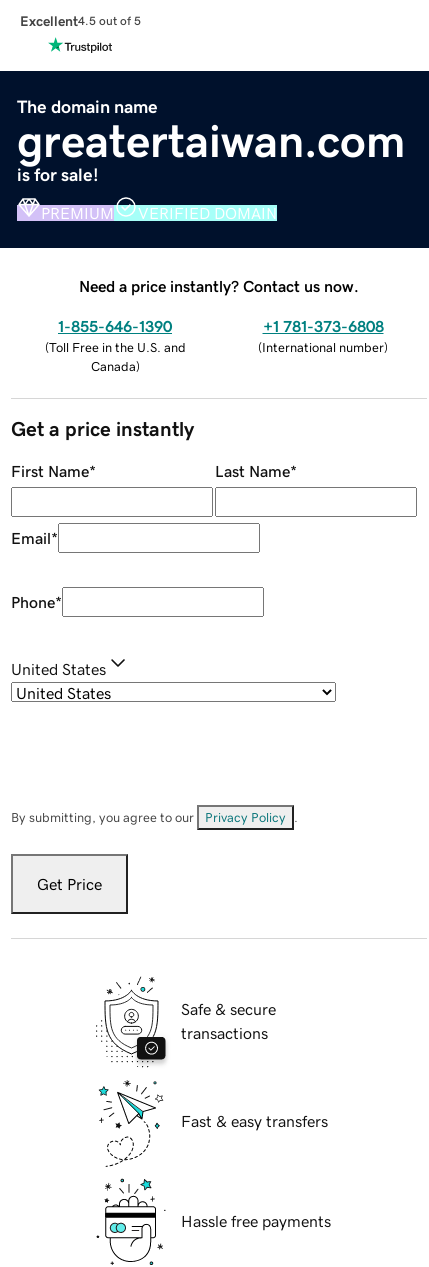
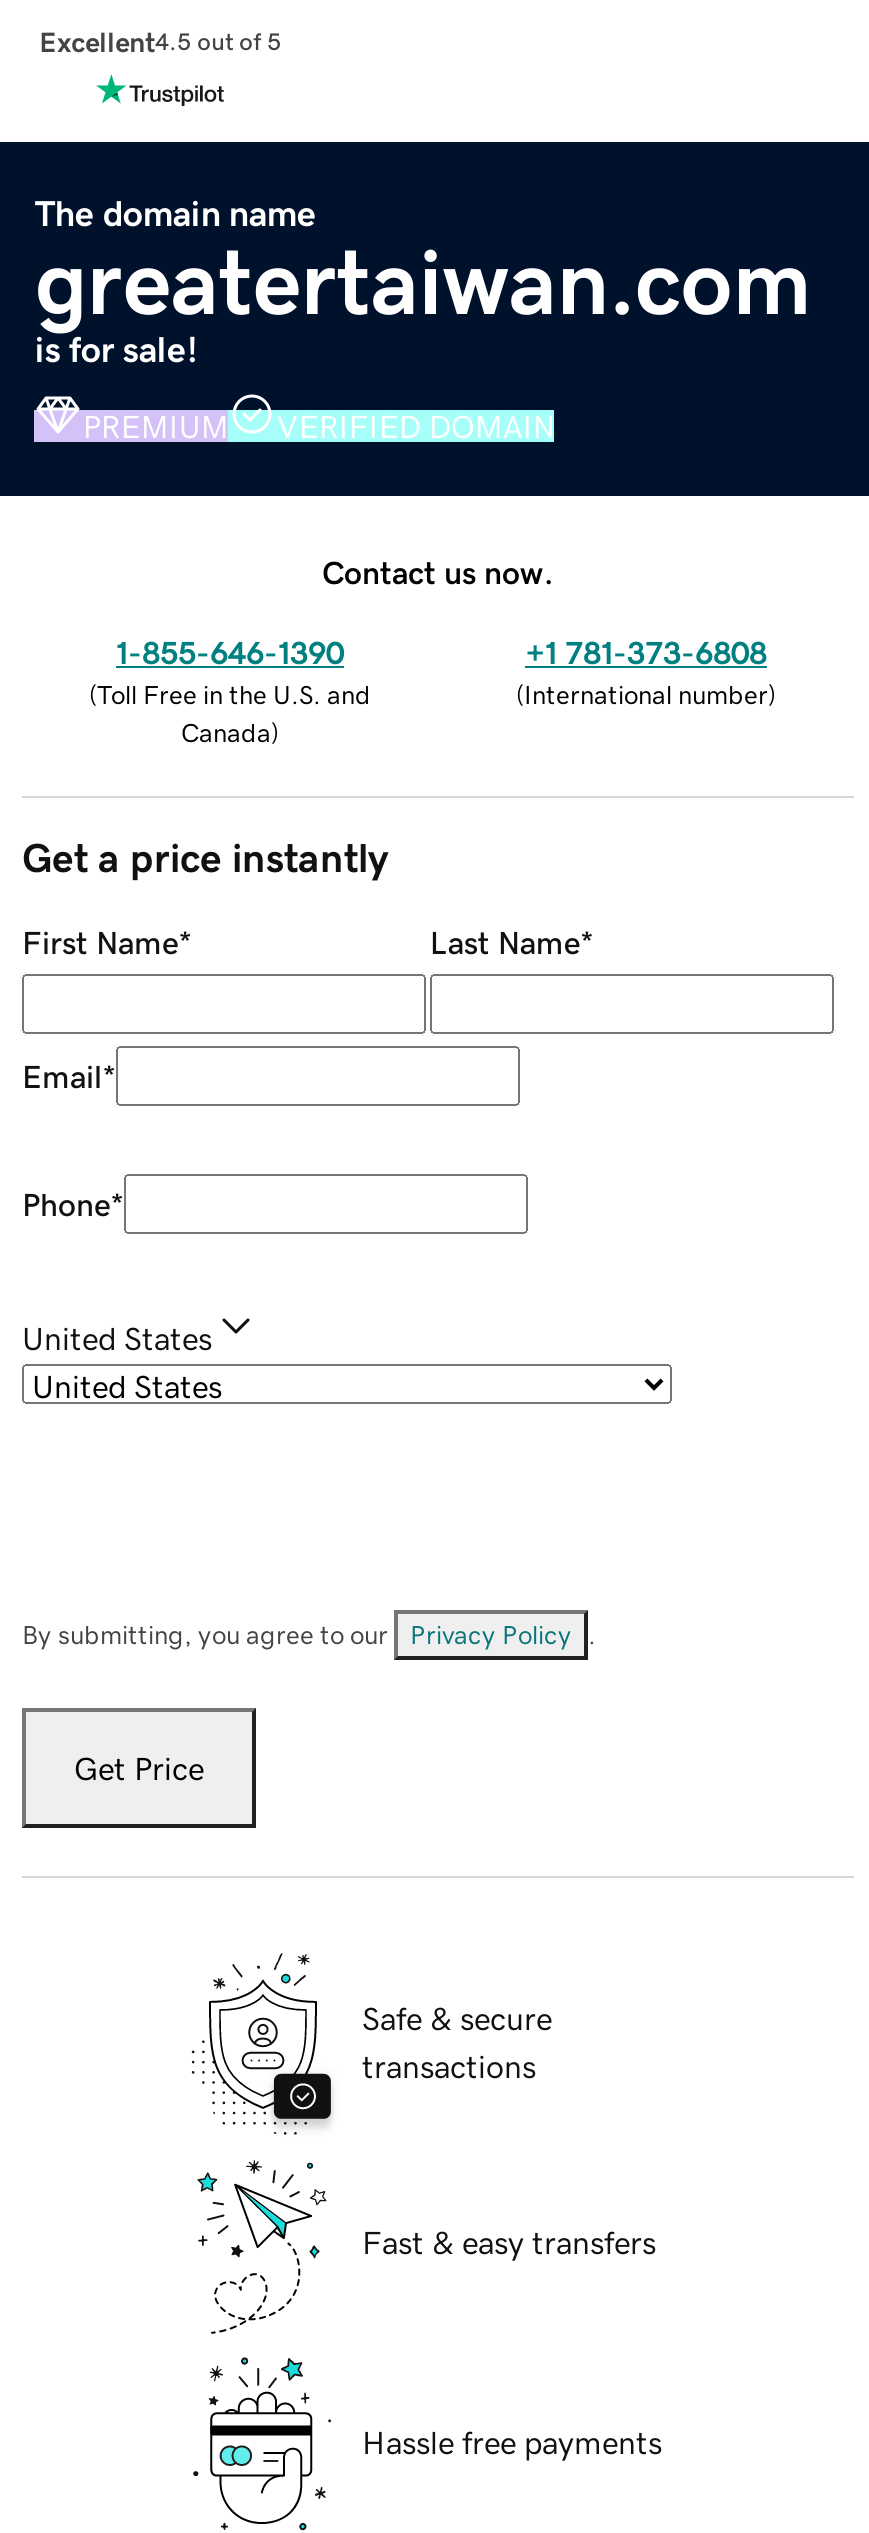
[79,278,359,294] Need a price instantly? Contact us now. -> [322,555,554,587] Contact us now.

